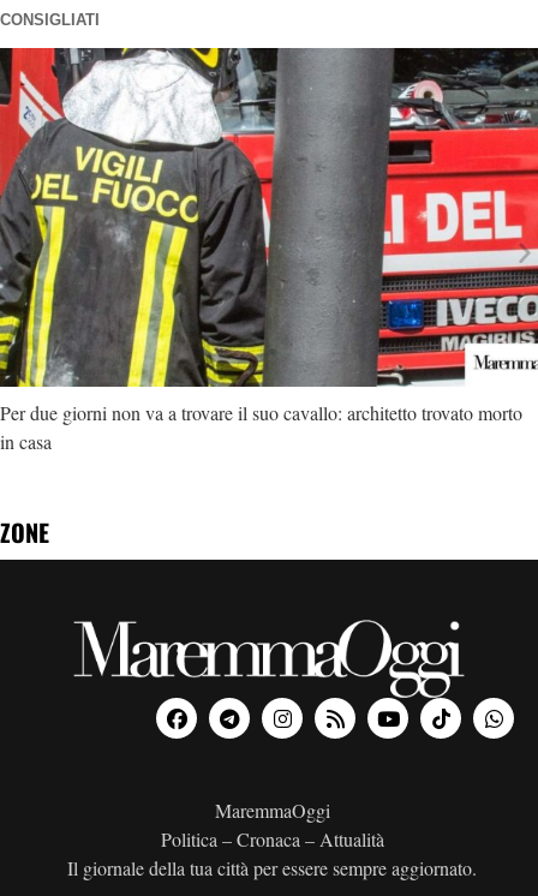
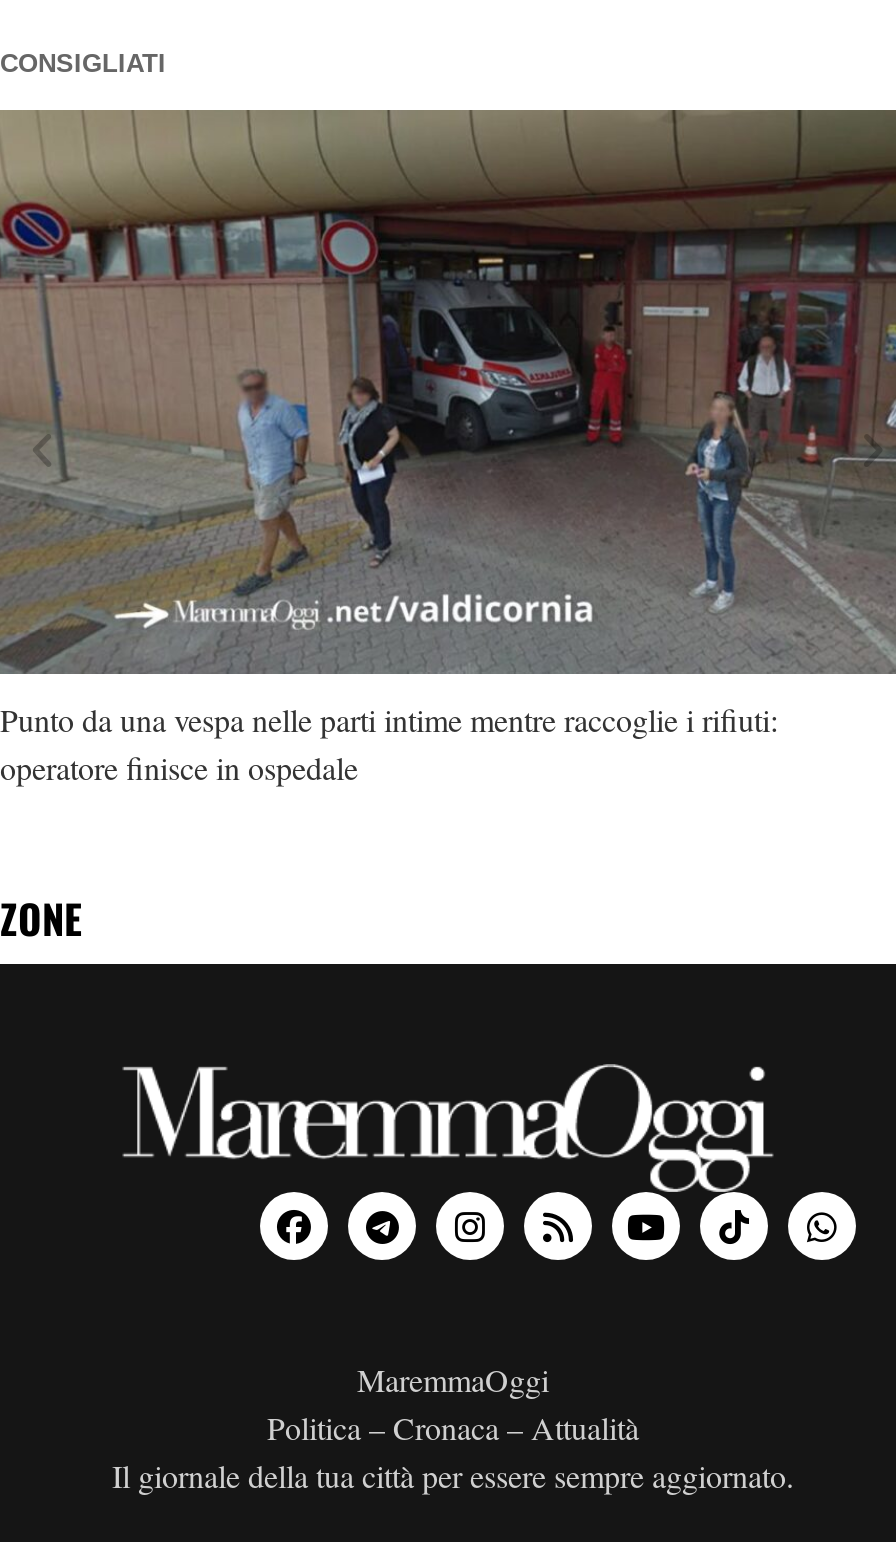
[0,47,534,454] [image] | Per due giorni non va a trovare il suo cavallo: architetto trovato morto | in casa -> [0,108,890,787] [image] | Punto da una vespa nelle parti intime mentre raccoglie i rifiuti: | operatore finisce in ospedale

